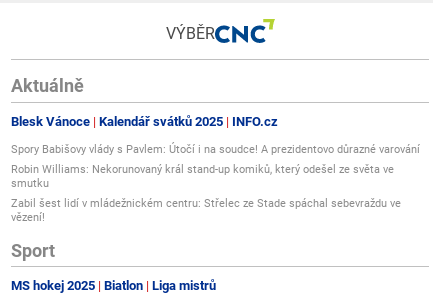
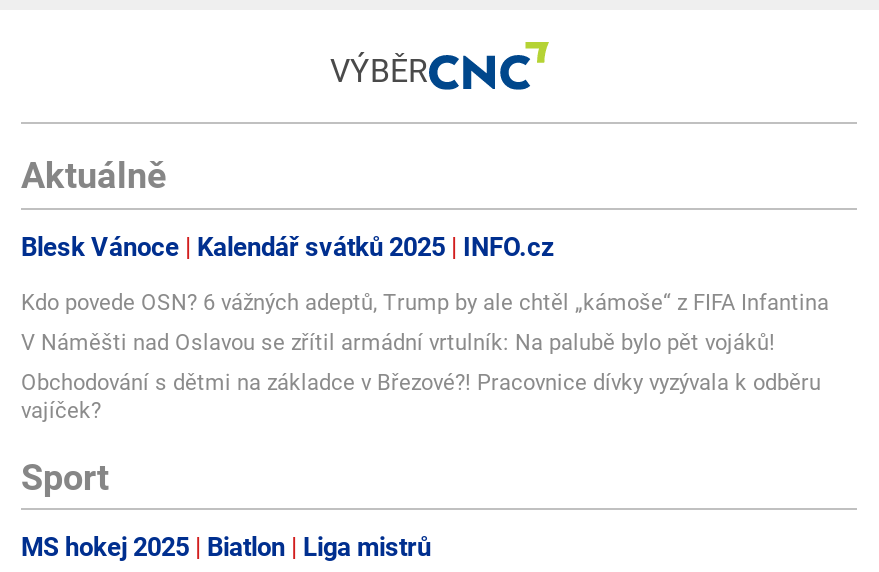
[11,143,420,156] Spory Babišovy vlády s Pavlem: Útočí i na soudce! A prezidentovo důrazné varování -> [21,289,829,315] Kdo povede OSN? 6 vážných adeptů, Trump by ale chtěl „kámoše“ z FIFA Infantina
[11,163,394,190] Robin Williams: Nekorunovaný král stand-up komiků, který odešel ze světa ve | smutku -> [21,329,775,355] V Náměšti nad Oslavou se zřítil armádní vrtulník: Na palubě bylo pět vojáků!
[11,197,401,224] Zabil šest lidí v mládežnickém centru: Střelec ze Stade spáchal sebevraždu ve | vězení! -> [21,369,821,423] Obchodování s dětmi na základce v Březové?! Pracovnice dívky vyzývala k odběru | vajíček?

